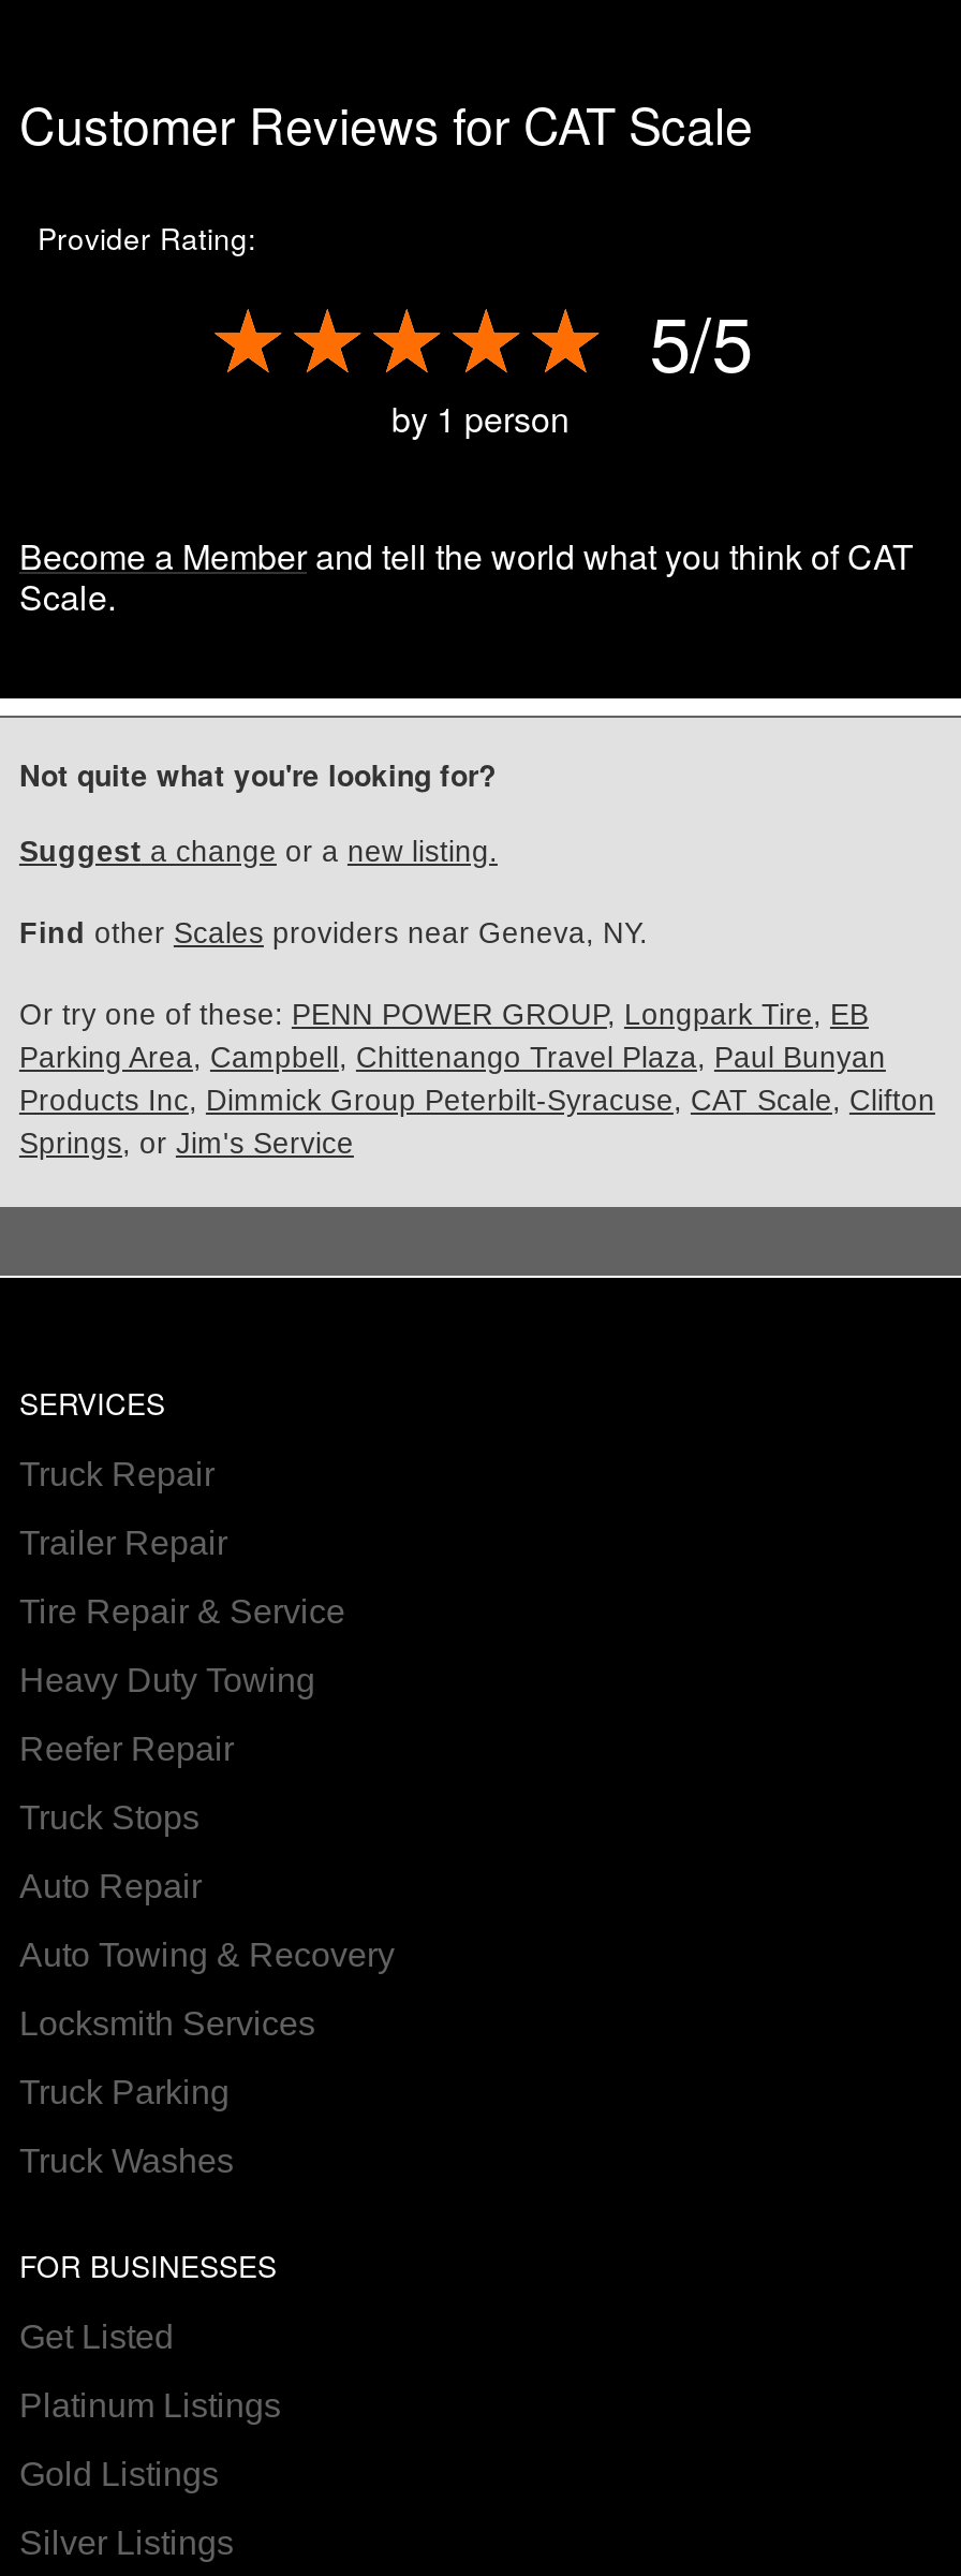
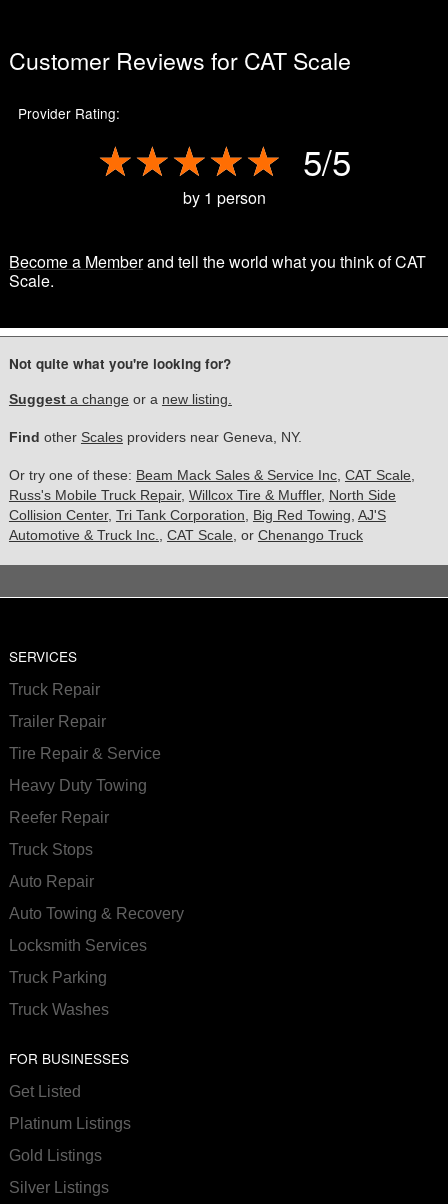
[19,998,935,1159] Or try one of these: PENN POWER GROUP, Longpark Tire, EB | Parking Area, Campbell, Chittenango Travel Plaza, Paul Bunyan | Products Inc, Dimmick Group Peterbilt-Syracuse, CAT Scale, Clifton | Springs, or Jim's Service -> [9,468,415,543] Or try one of these: Beam Mack Sales & Service Inc, CAT Scale, | Russ's Mobile Truck Repair, Willcox Tire & Muffler, North Side | Collision Center, Tri Tank Corporation, Big Red Towing, AJ'S | Automotive & Truck Inc., CAT Scale, or Chenango Truck

